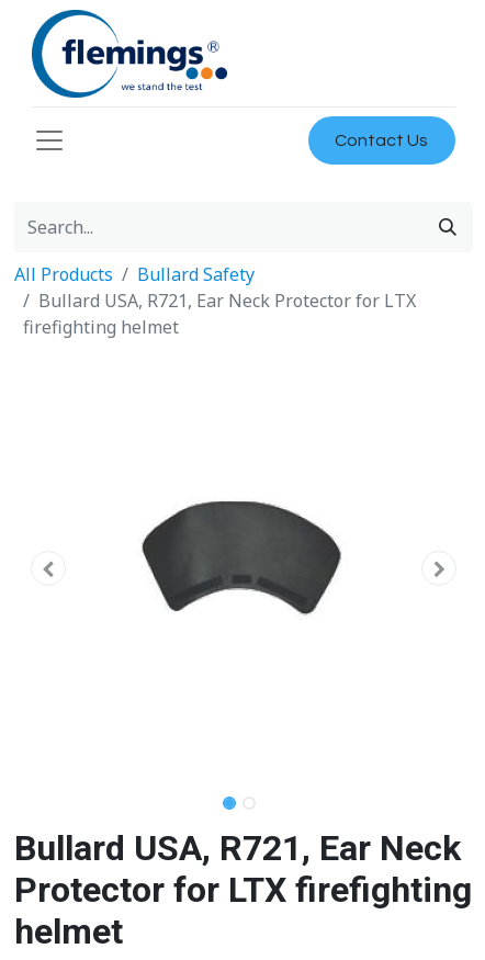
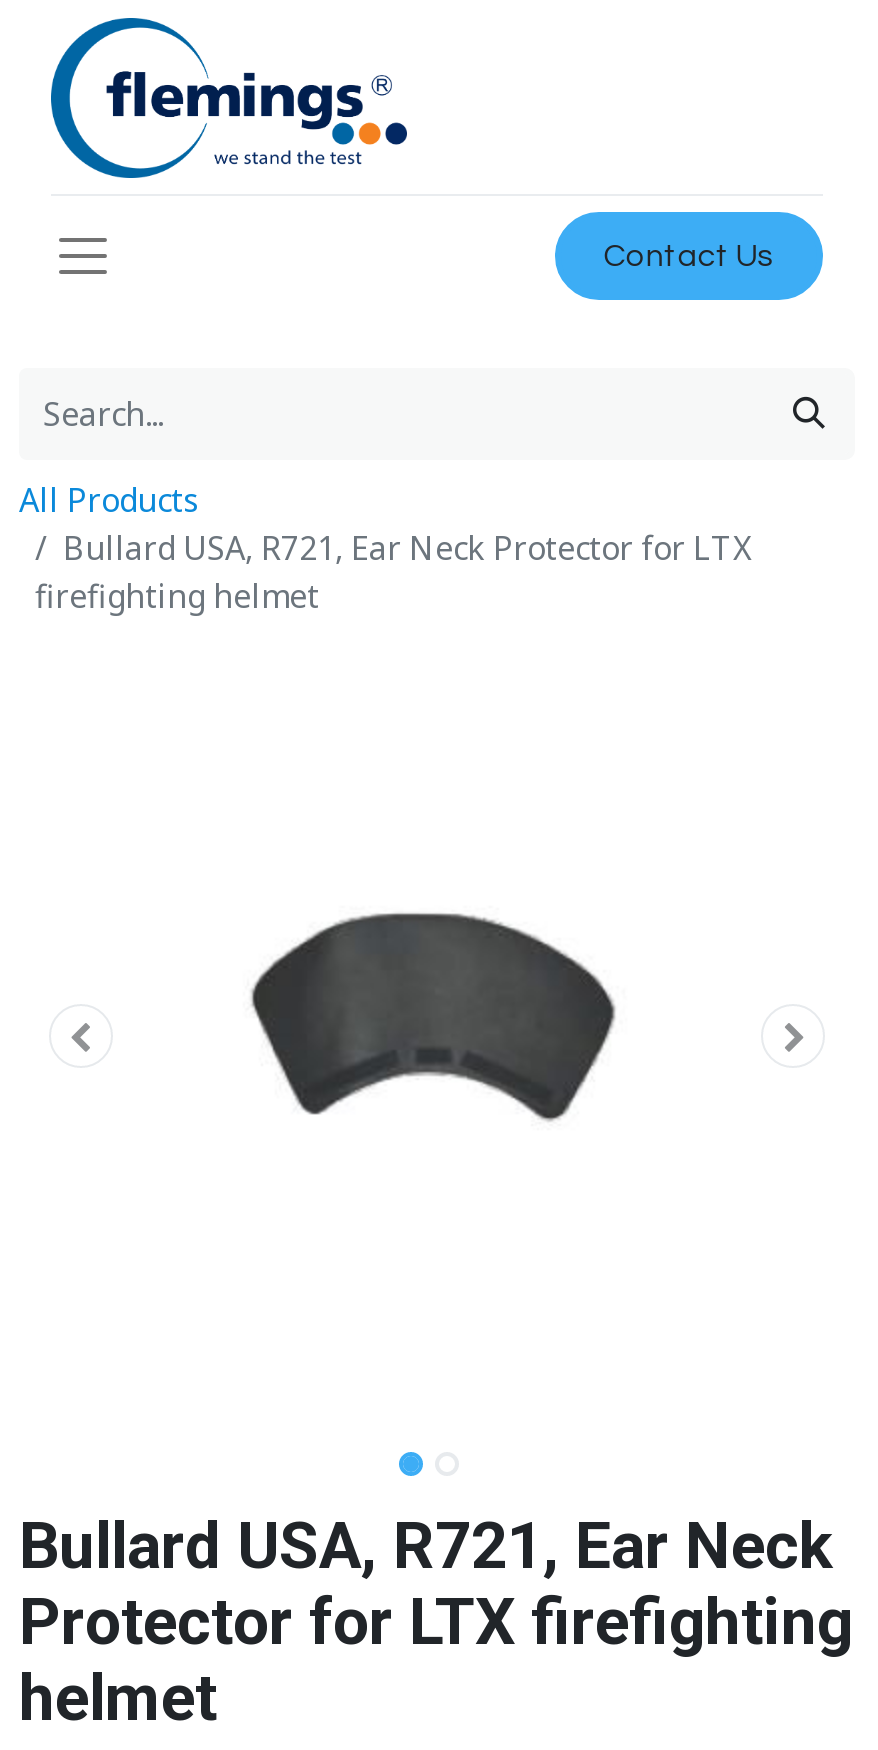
[137,263,255,287] Bullard Safety -> none

